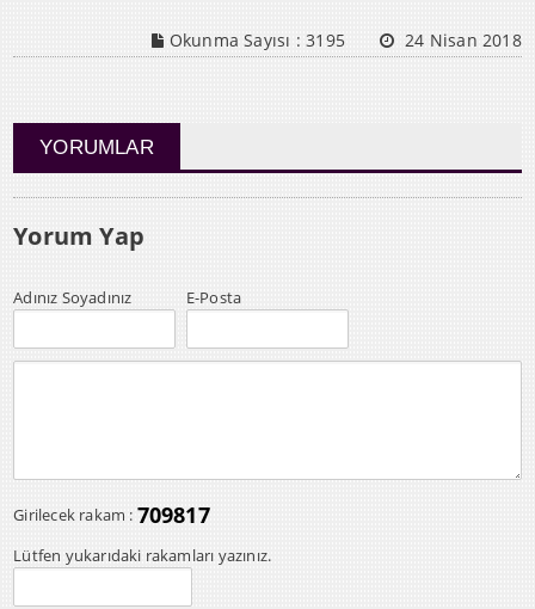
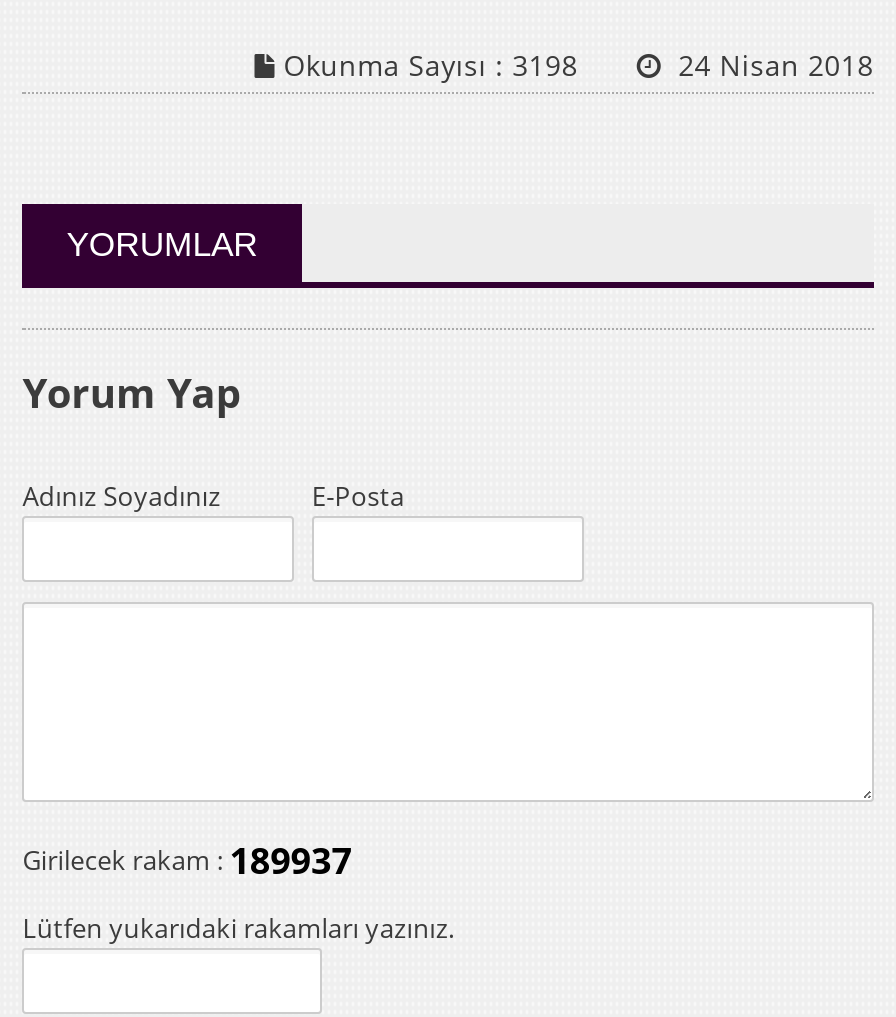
[164,29,345,52] Okunma Sayısı : 3195 -> [275,46,578,84] Okunma Sayısı : 3198
[13,501,210,529] Girilecek rakam : 709817 -> [22,836,352,884] Girilecek rakam : 189937

